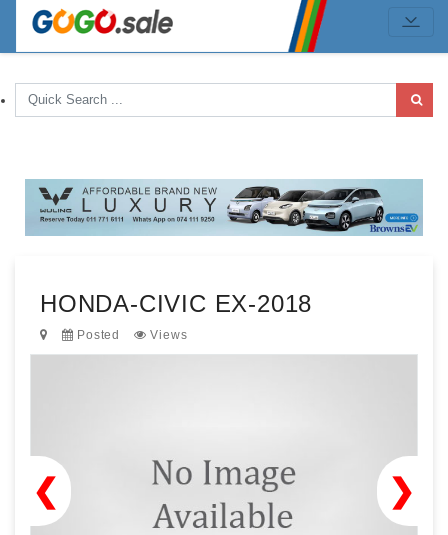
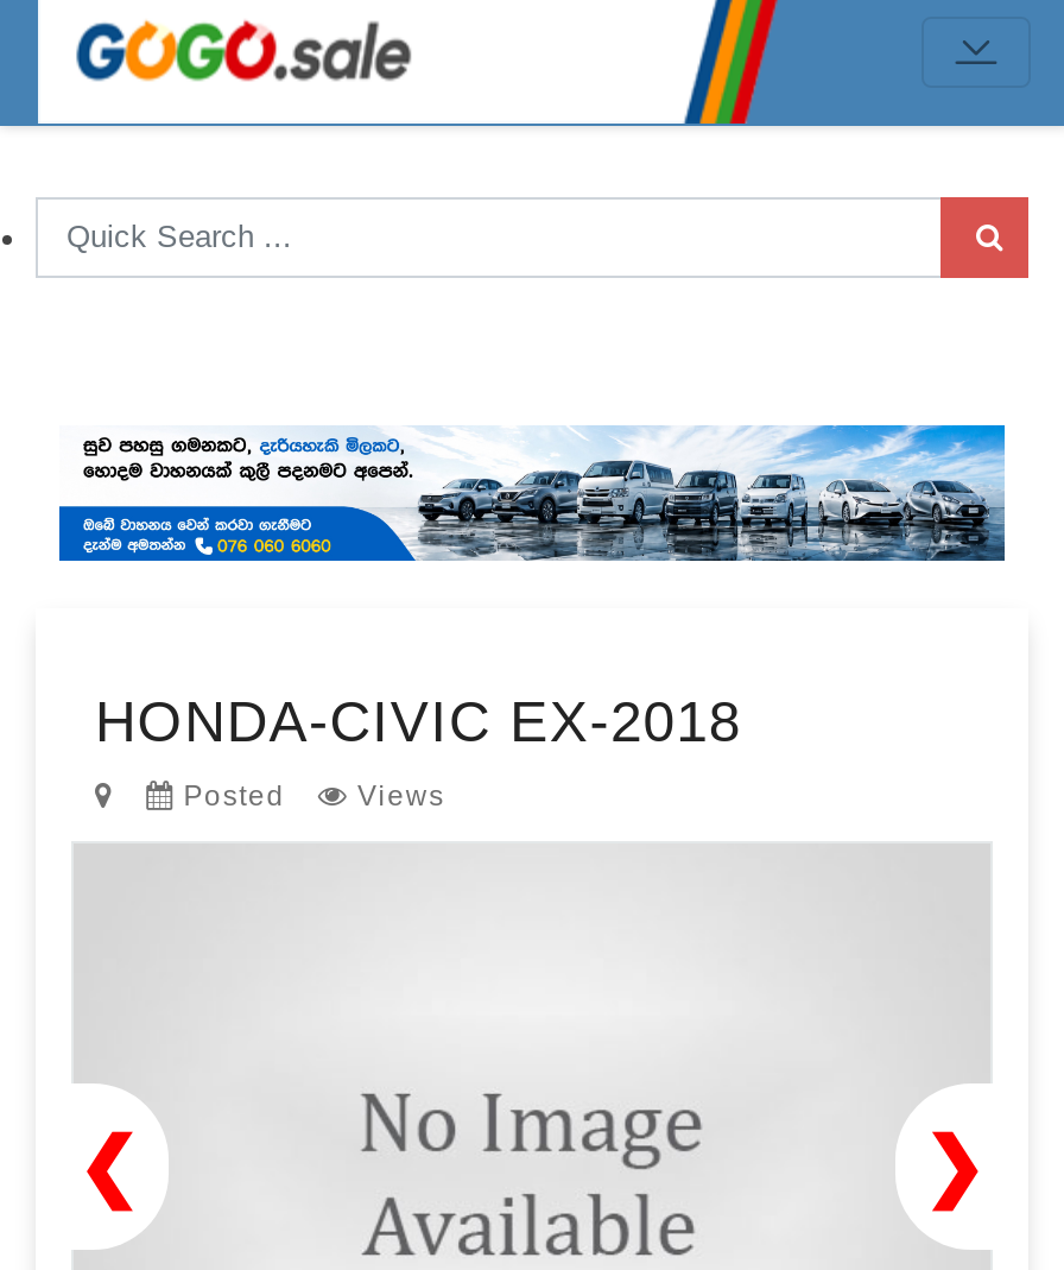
[24,179,422,236] [image] -> [59,425,1005,563] [image]

